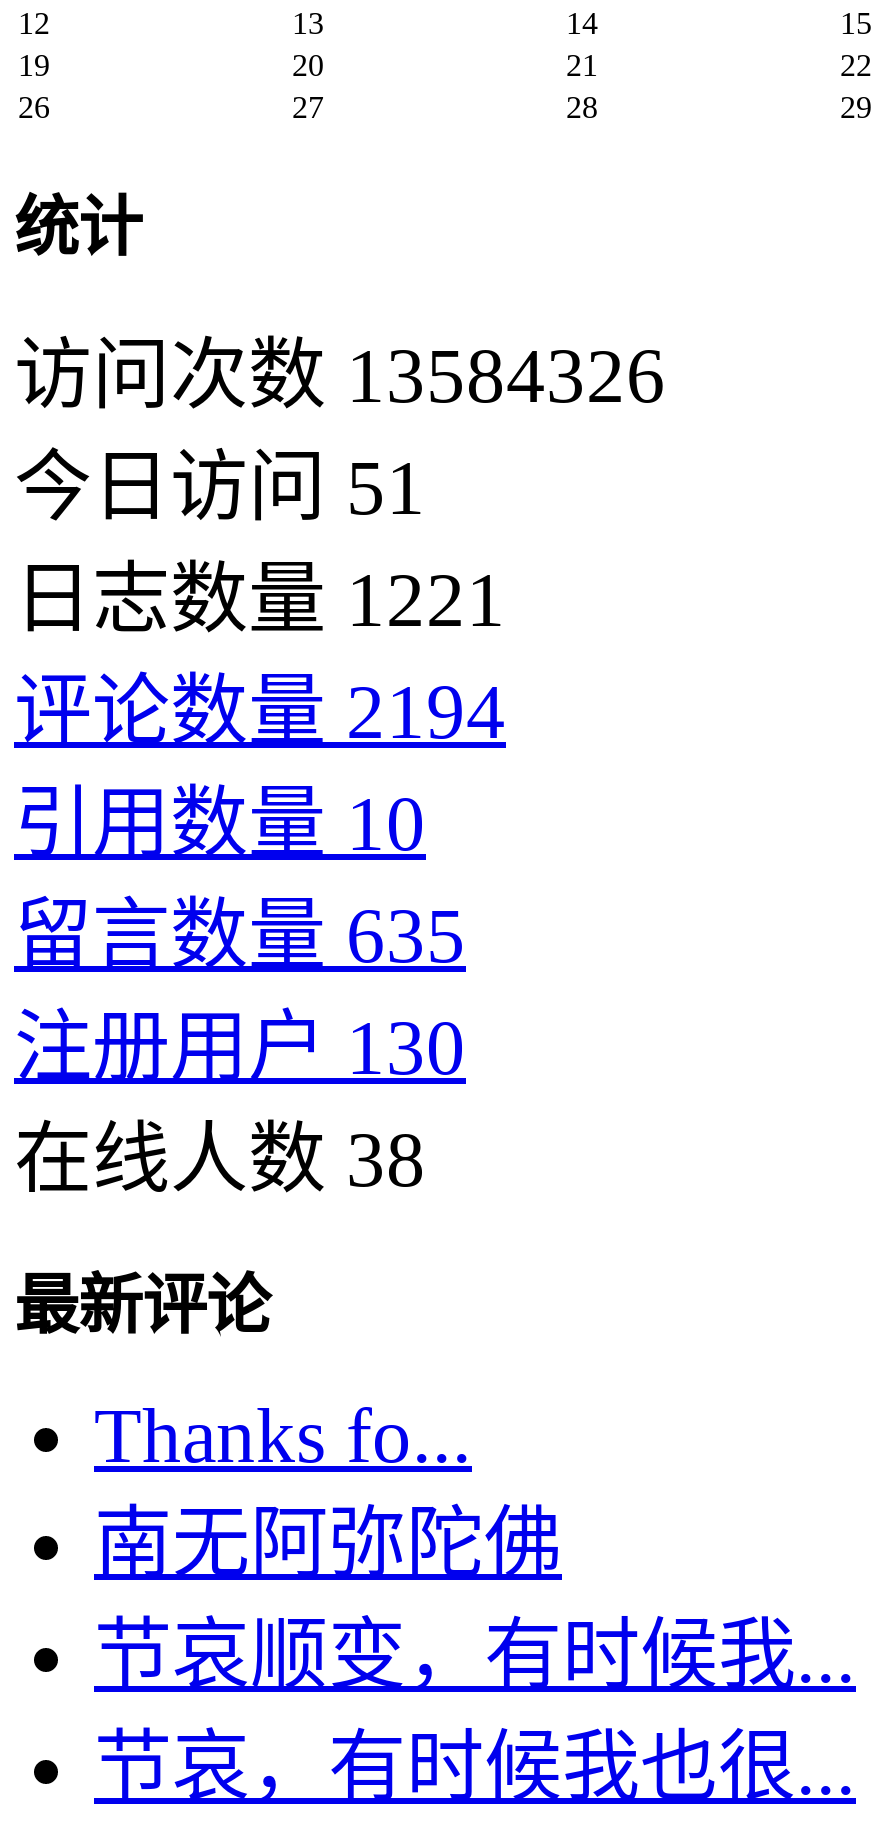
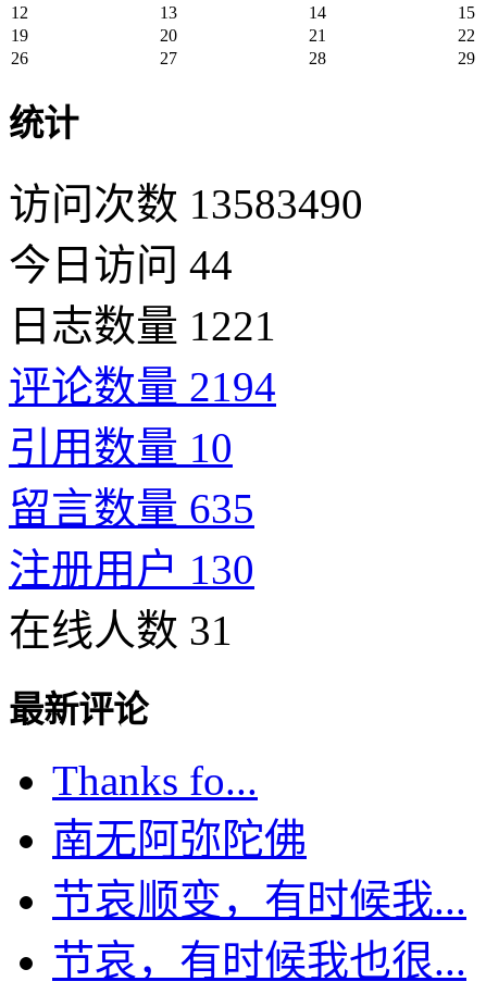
[14,332,666,418] 访问次数 13584326 -> [9,180,363,227] 访问次数 13583490
[14,444,426,530] 今日访问 51 -> [9,241,233,288] 今日访问 44
[14,1116,426,1202] 在线人数 38 -> [9,607,233,653] 在线人数 31

